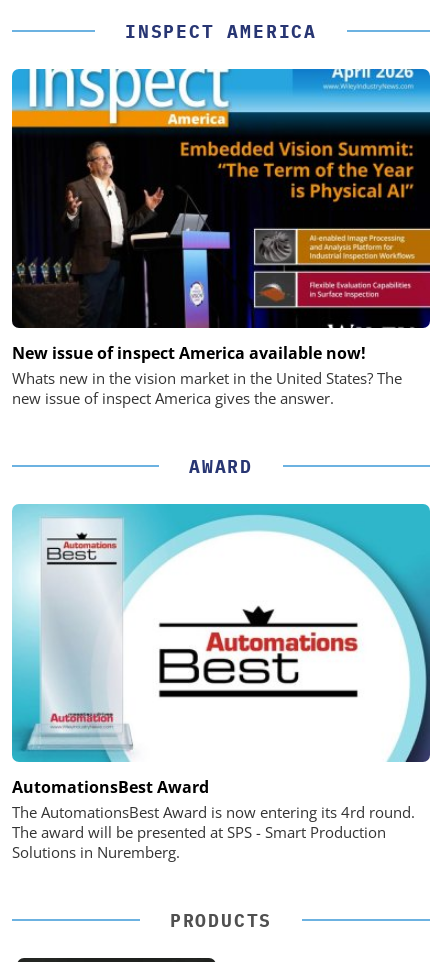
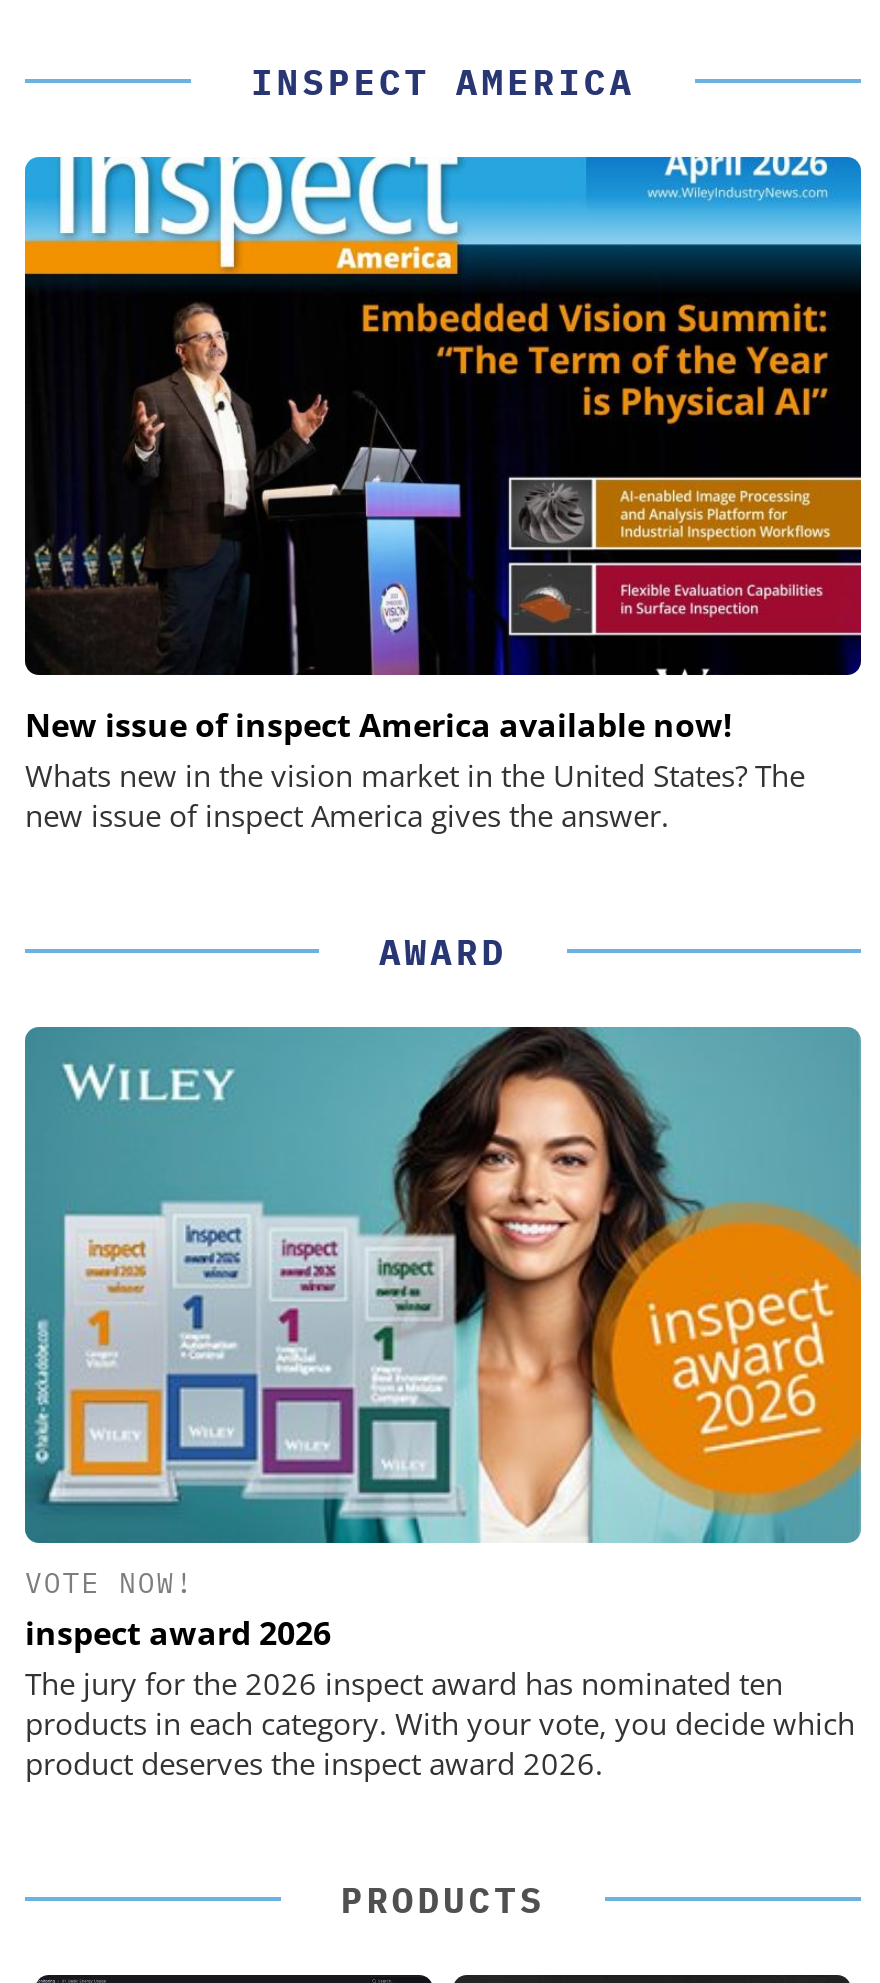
[12,503,431,862] [image] | AutomationsBest Award | The AutomationsBest Award is now entering its 4rd round. | The award will be presented at SPS - Smart Production | Solutions in Nuremberg. -> [25,1025,863,1784] [image] | VOTE NOW! | inspect award 2026 | The jury for the 2026 inspect award has nominated ten | products in each category. With your vote, you decide which | product deserves the inspect award 2026.

